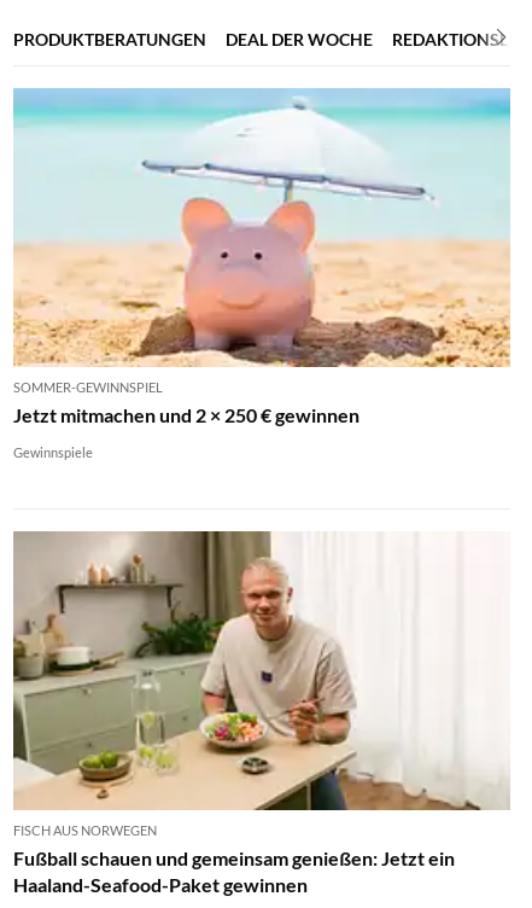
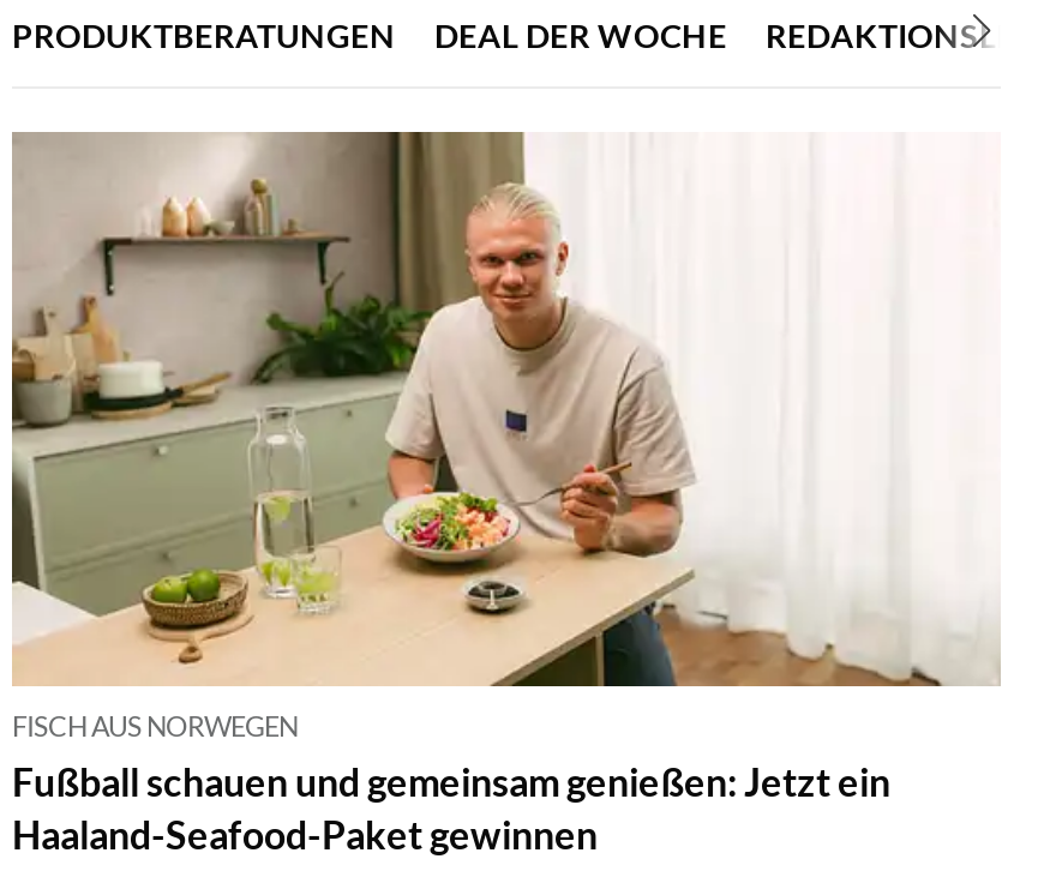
[13,87,511,460] [image] | SOMMER-GEWINNSPIEL | Jetzt mitmachen und 2 × 250 € gewinnen | Gewinnspiele -> none

